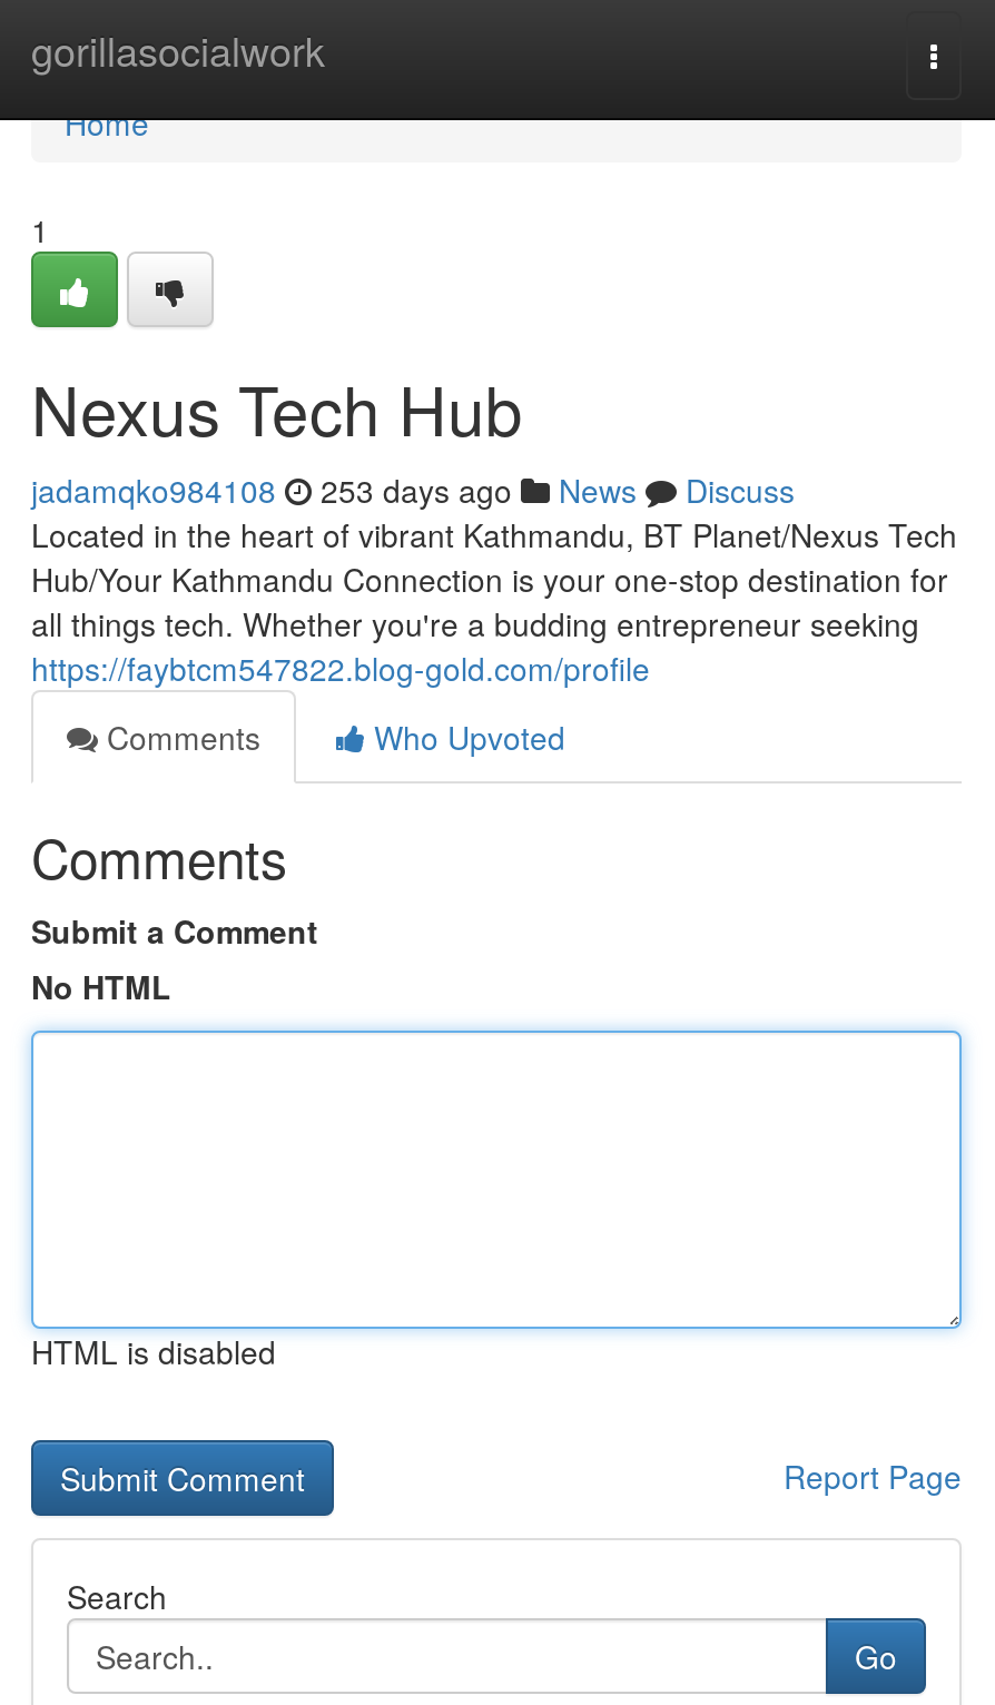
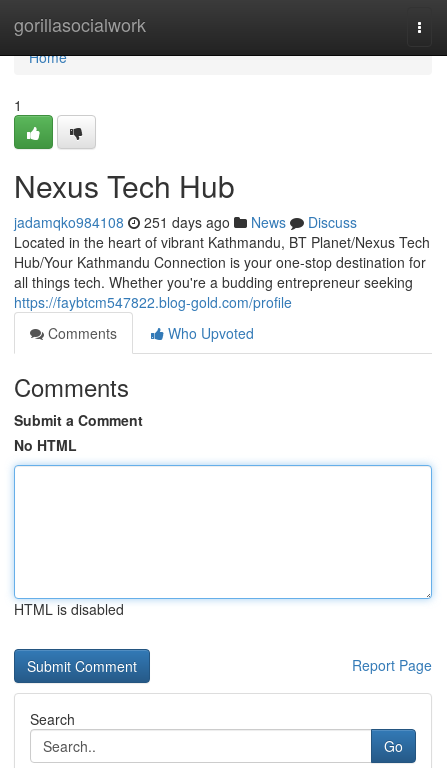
[31,467,795,512] jadamqko984108 253 days ago News Discuss -> [14,212,357,232] jadamqko984108 251 days ago News Discuss

